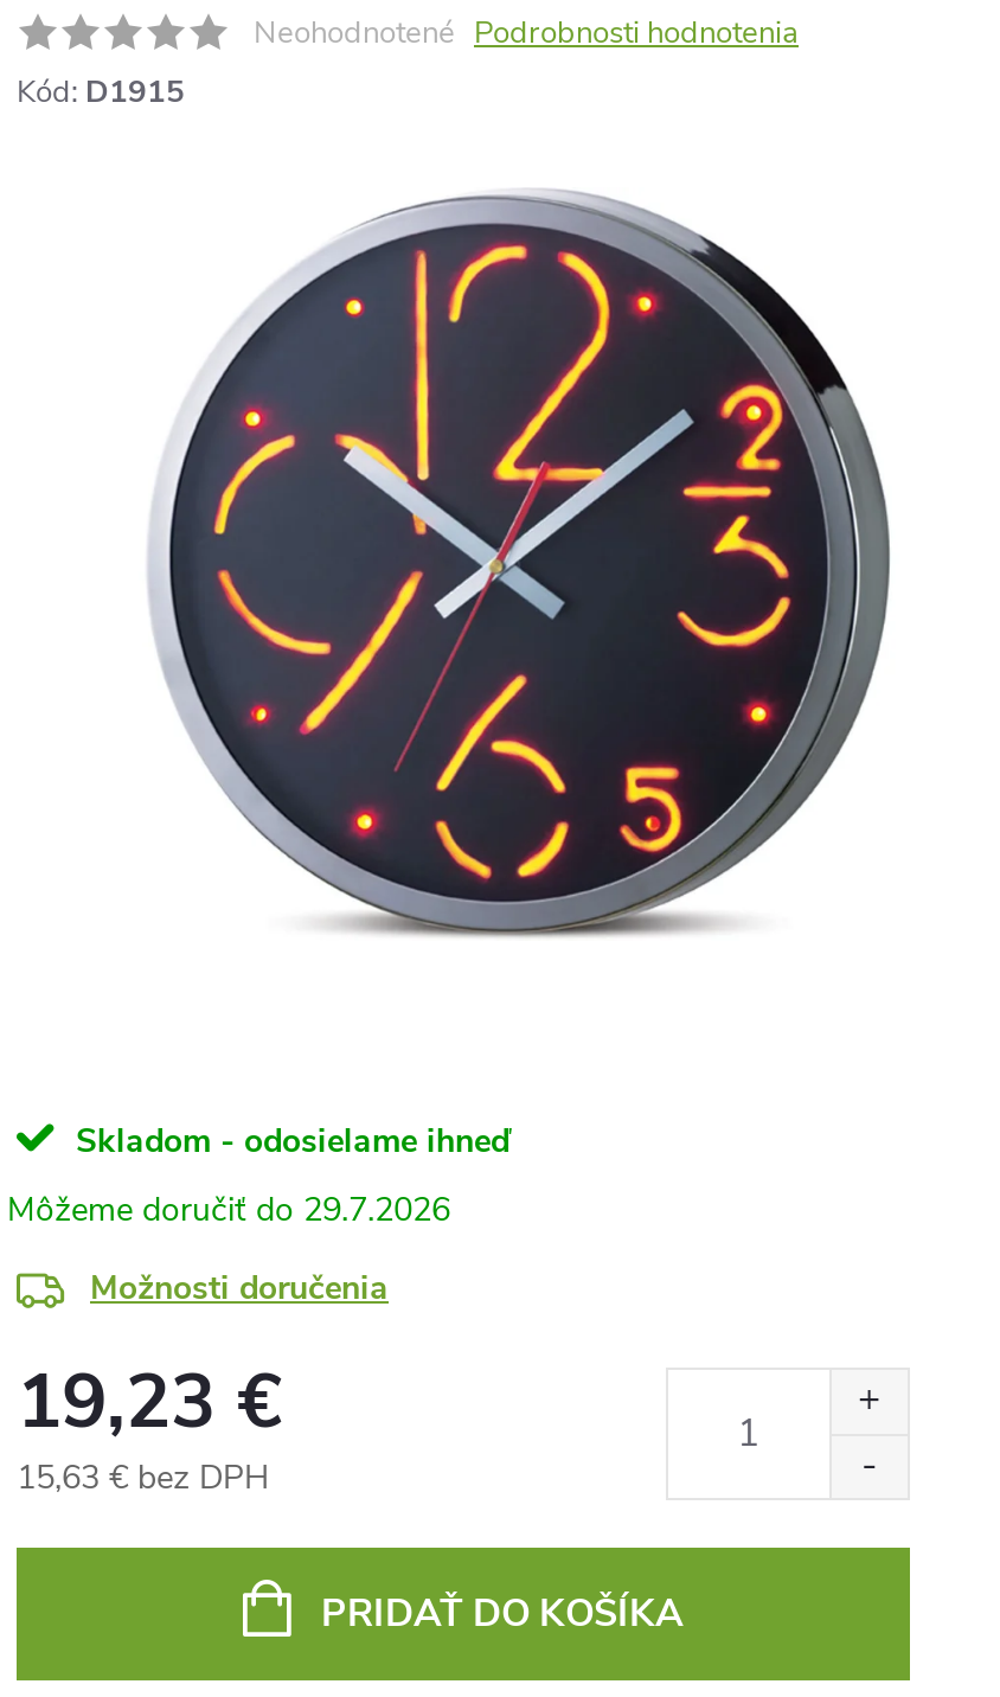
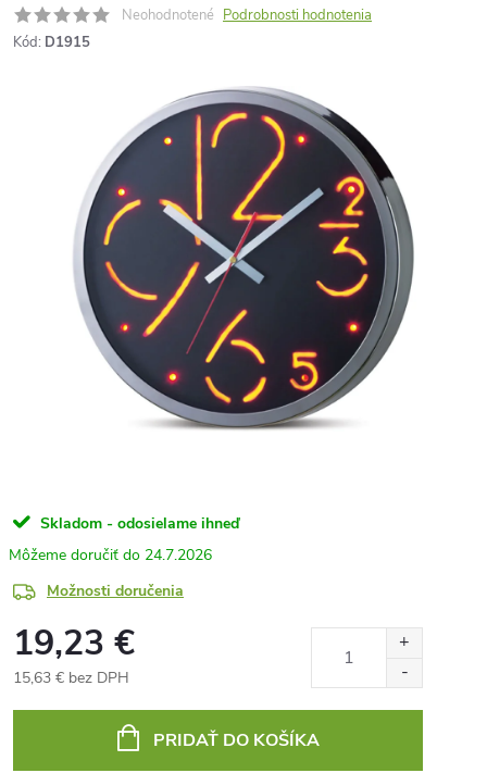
[303,1187,450,1232] 29.7.2026 -> [145,545,212,565] 24.7.2026

